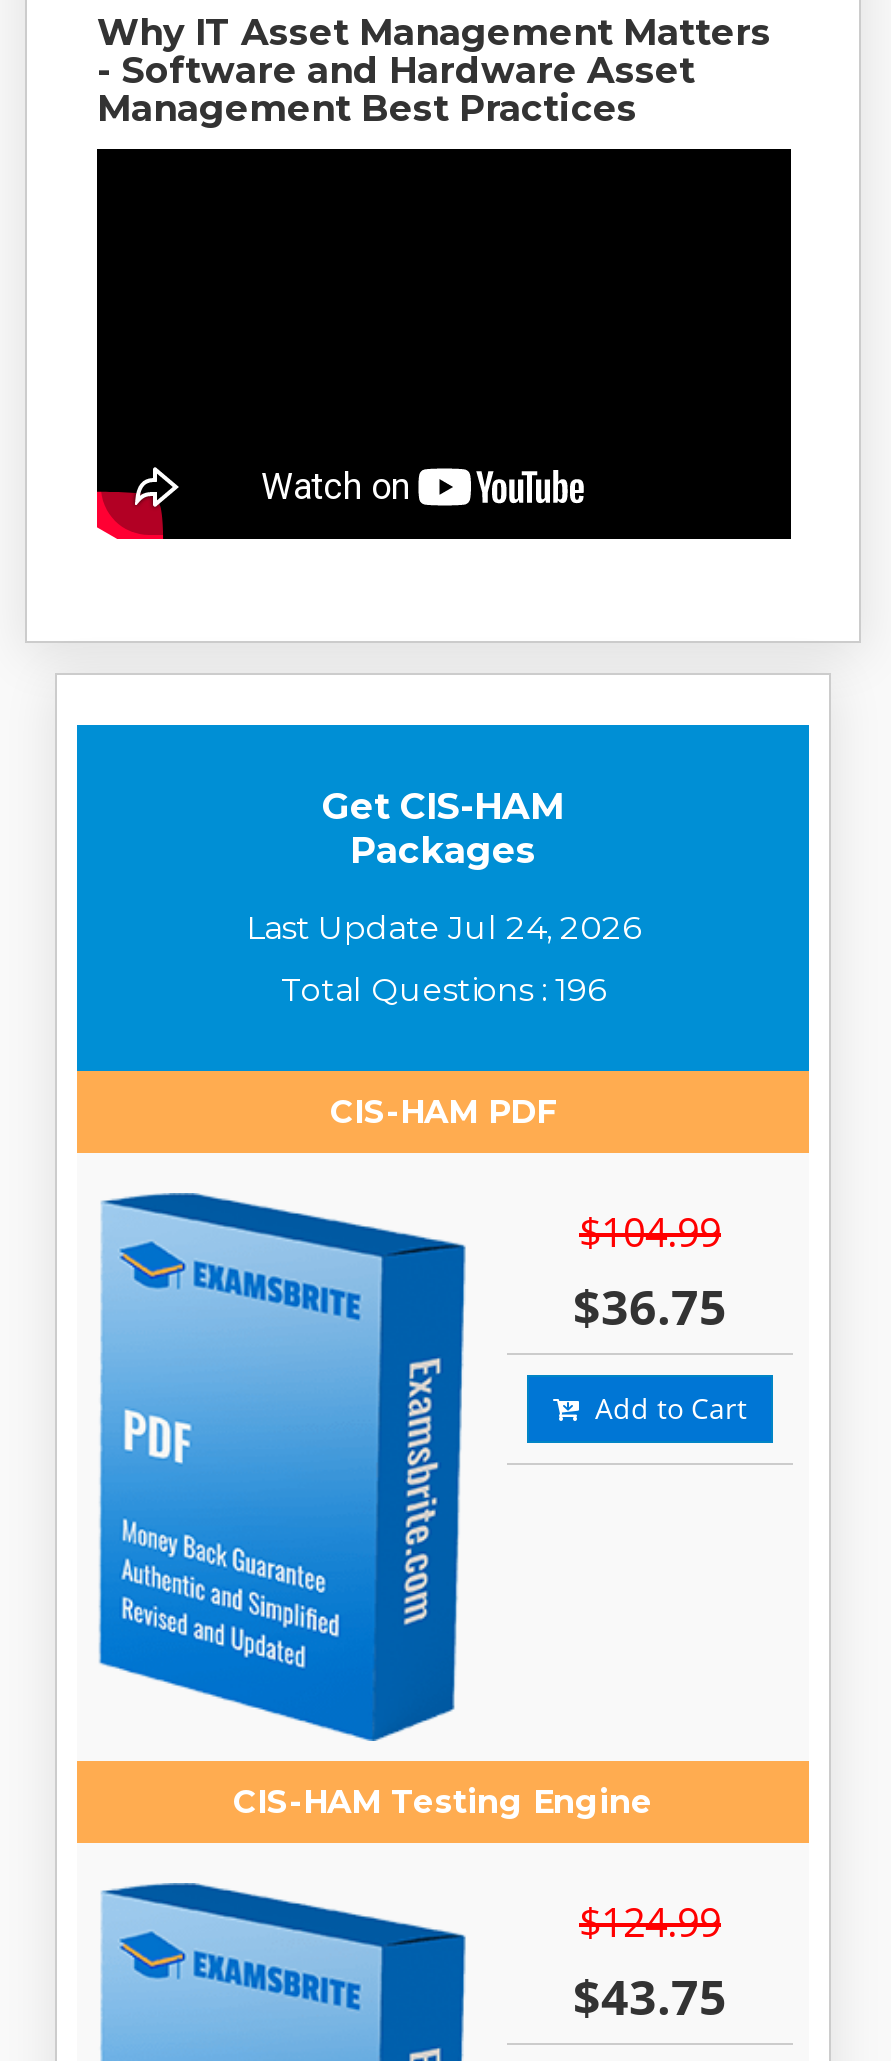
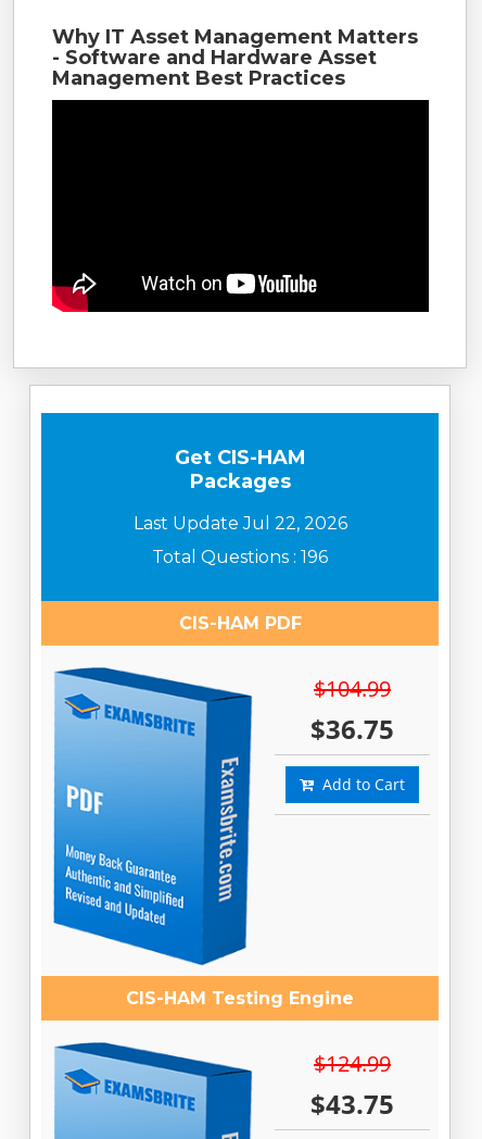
[246,908,640,946] Last Update Jul 24, 2026 -> [133,513,347,533] Last Update Jul 22, 2026

